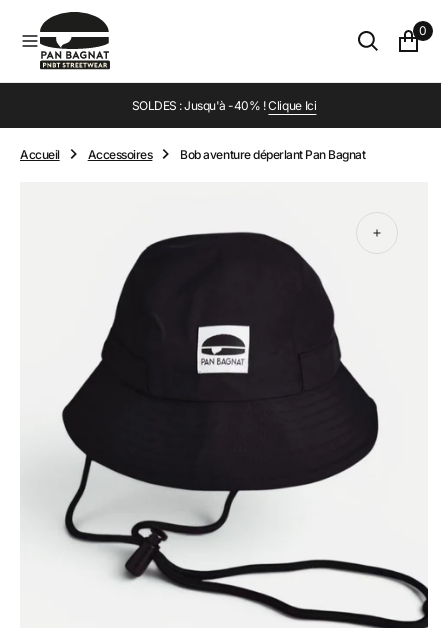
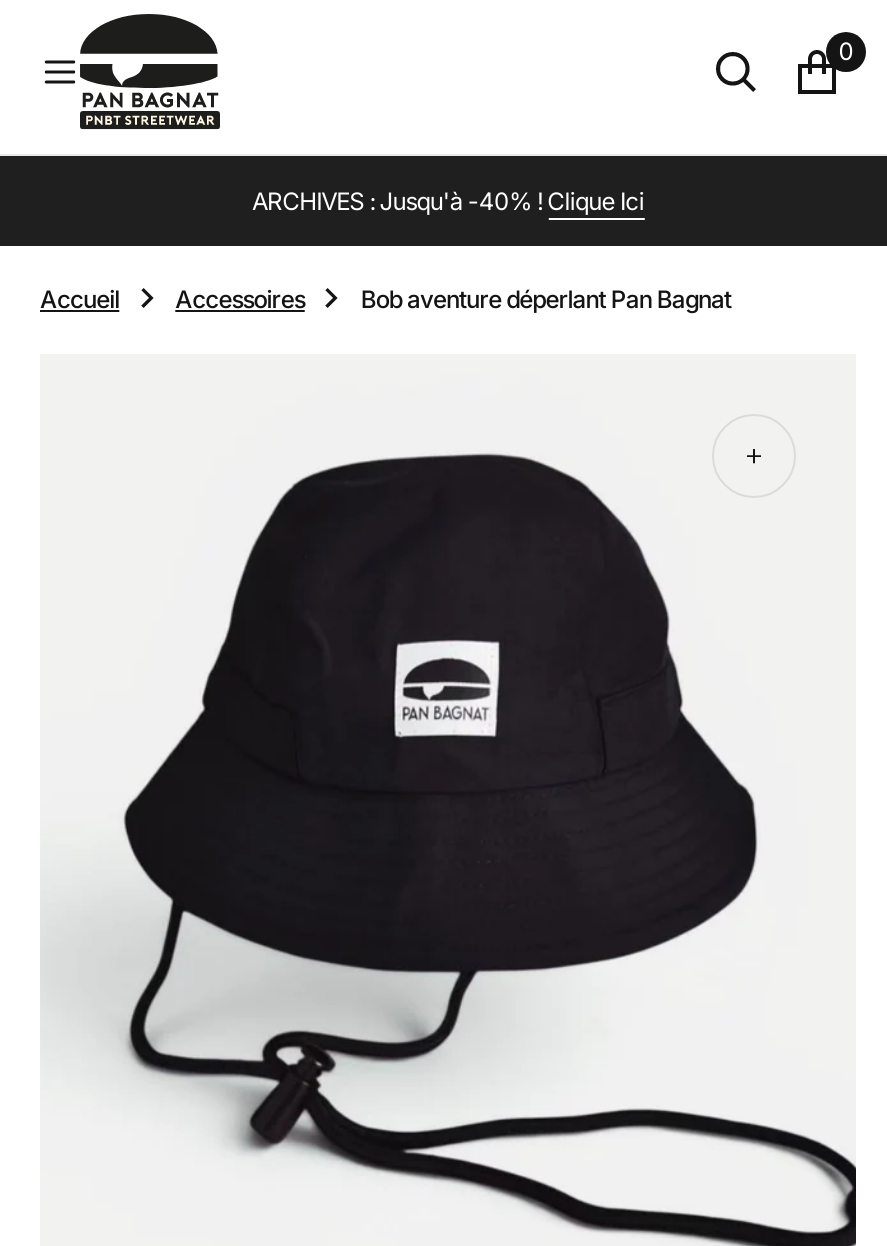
[131,98,316,113] SOLDES : Jusqu'à -40% ! Clique Ici -> [252,186,644,216] ARCHIVES : Jusqu'à -40% ! Clique Ici

